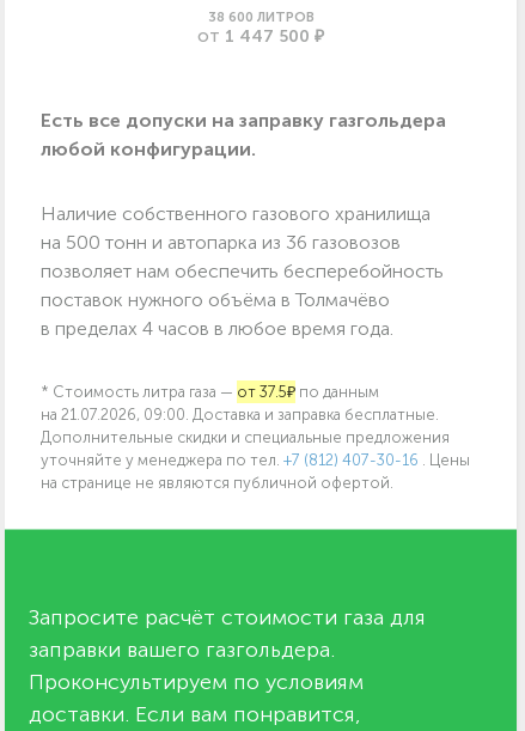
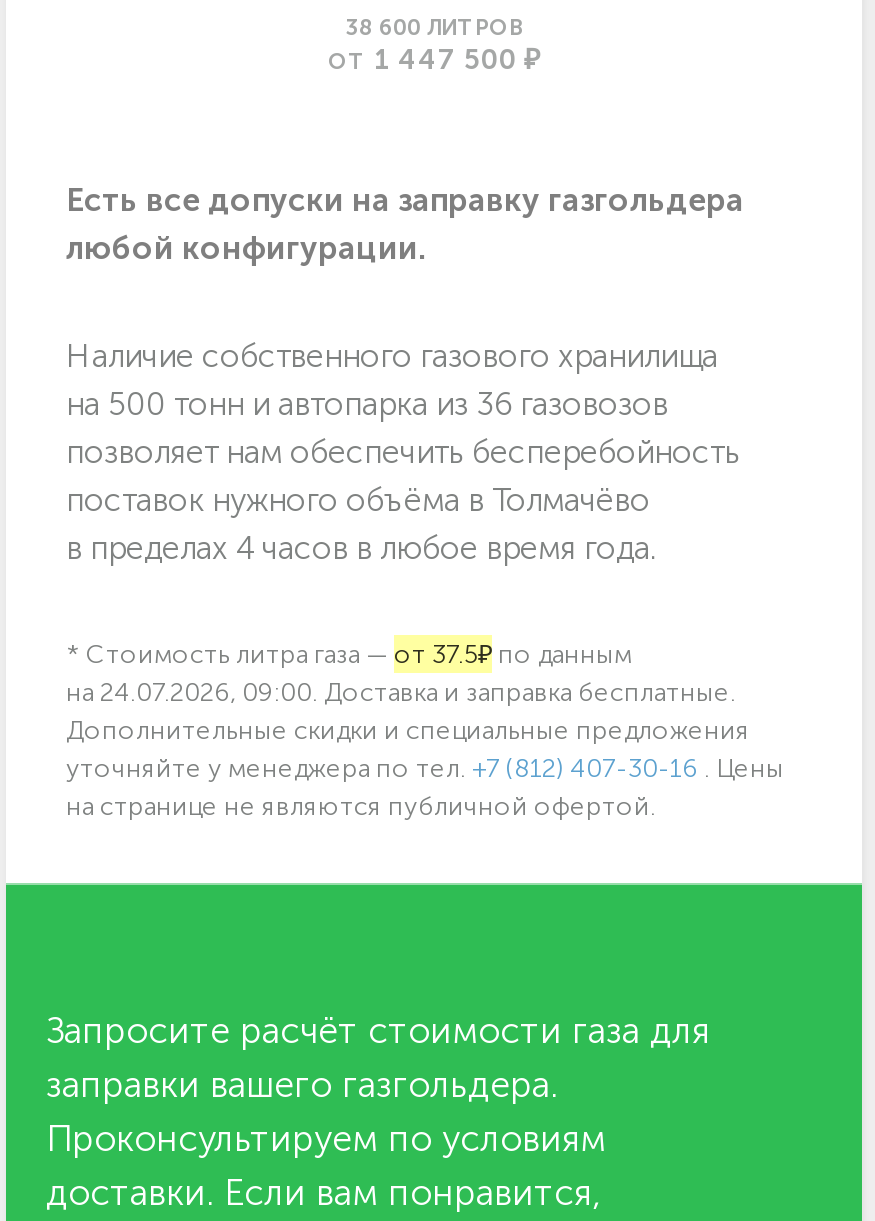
[41,406,439,424] на 21.07.2026, 09:00. Доставка и заправка бесплатные. -> [66,677,736,707] на 24.07.2026, 09:00. Доставка и заправка бесплатные.

